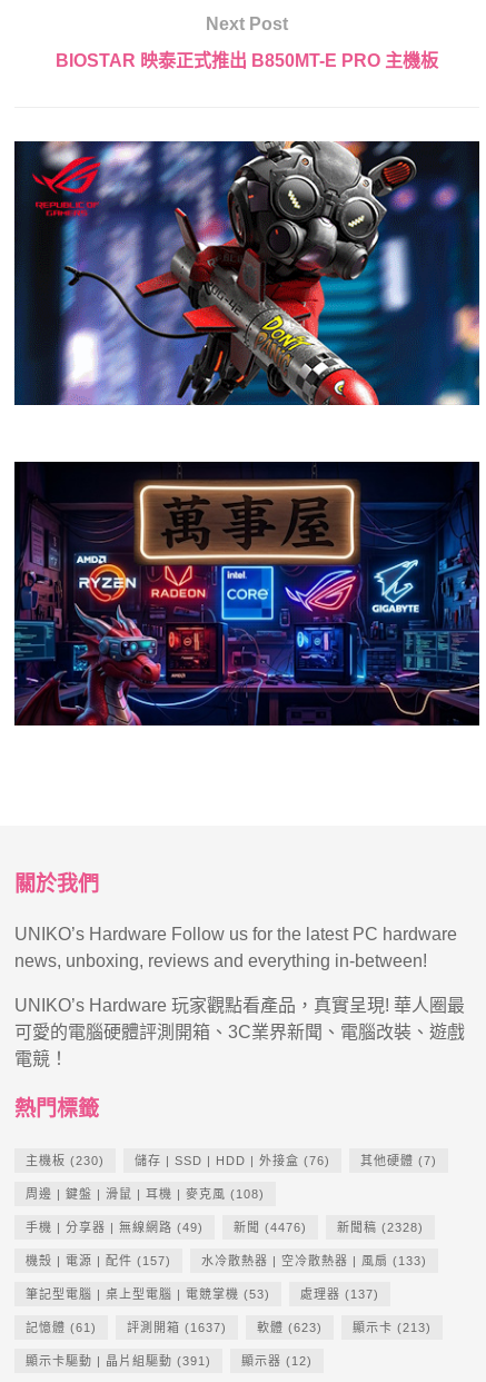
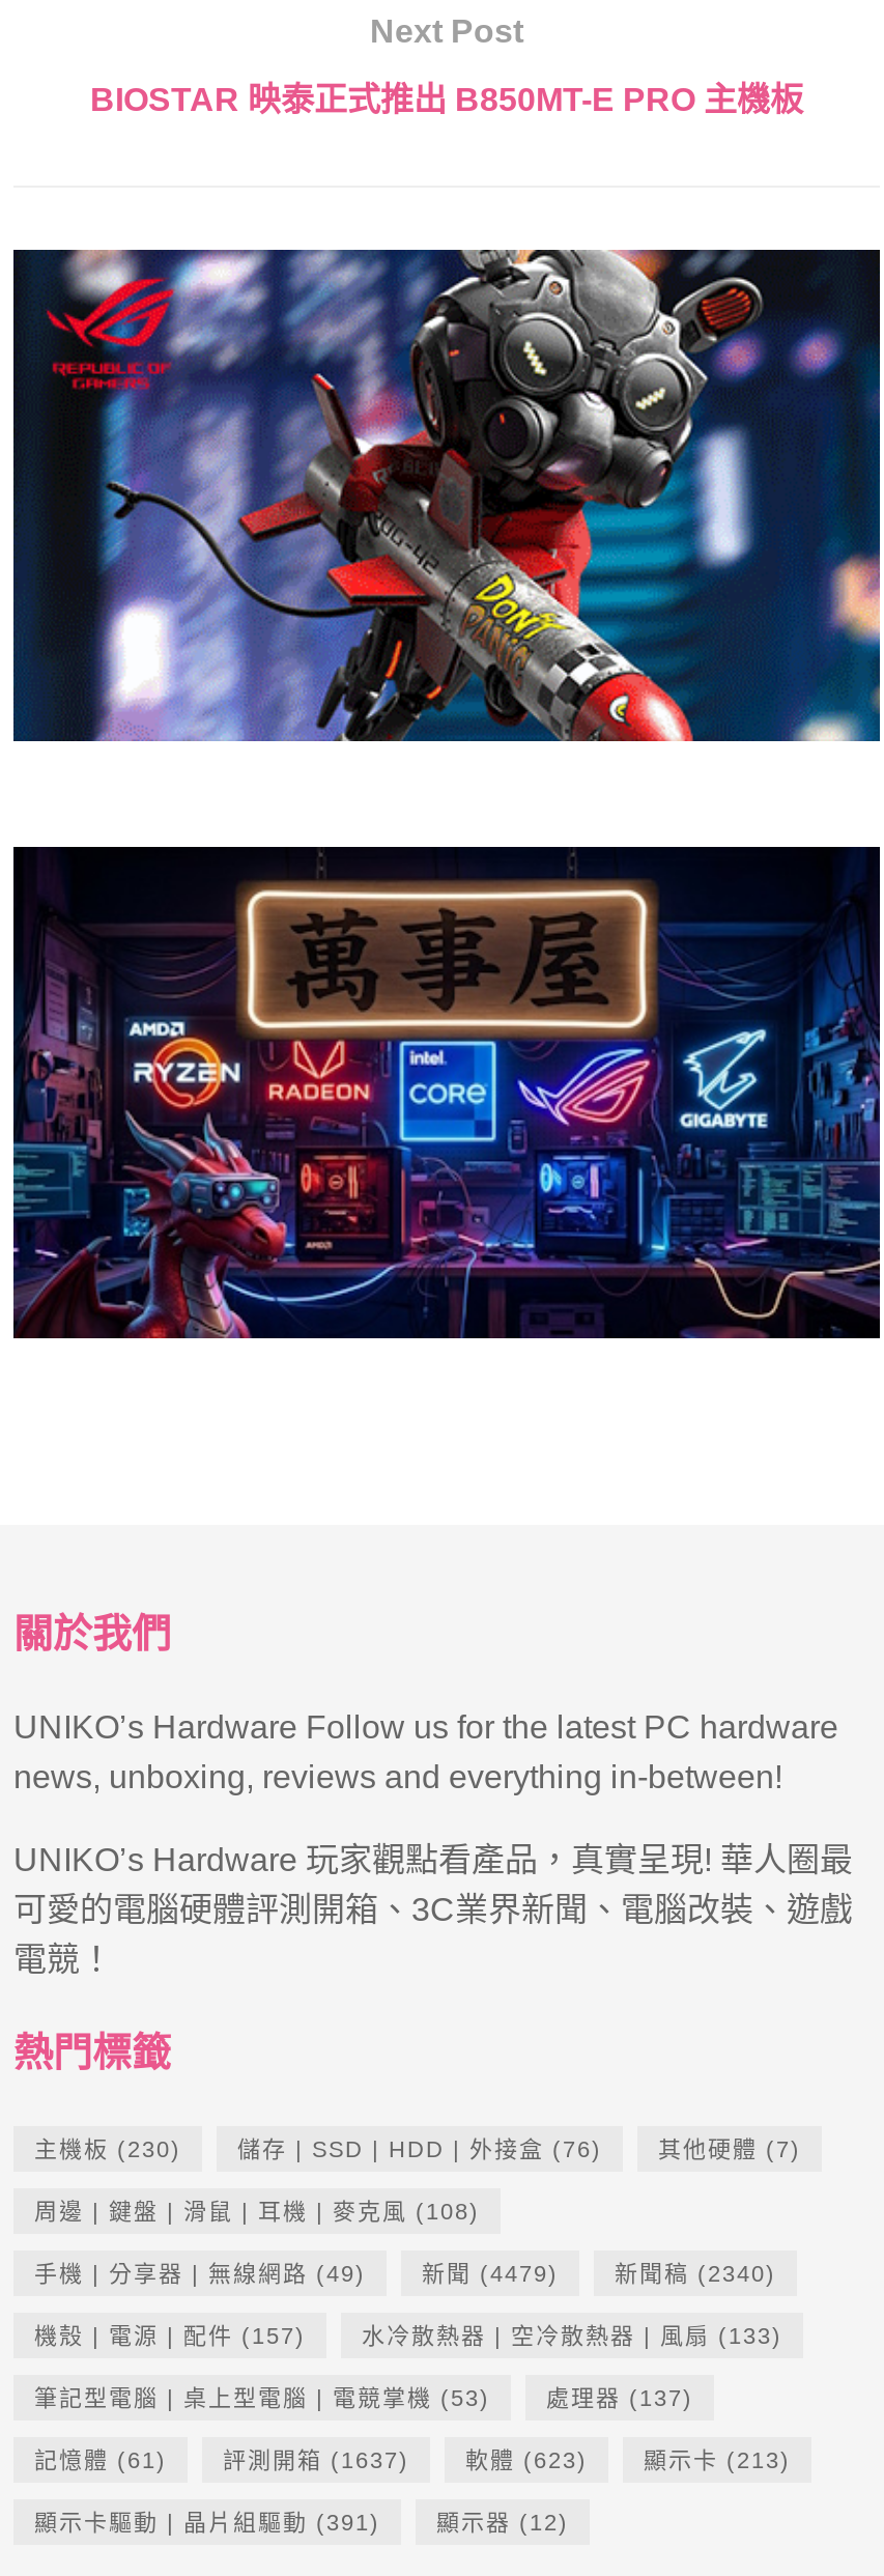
[234,1221,307,1234] 新聞(4476) -> [422,2261,559,2286] 新聞(4479)
[337,1221,424,1234] 新聞稿(2328) -> [615,2261,776,2286] 新聞稿(2340)

